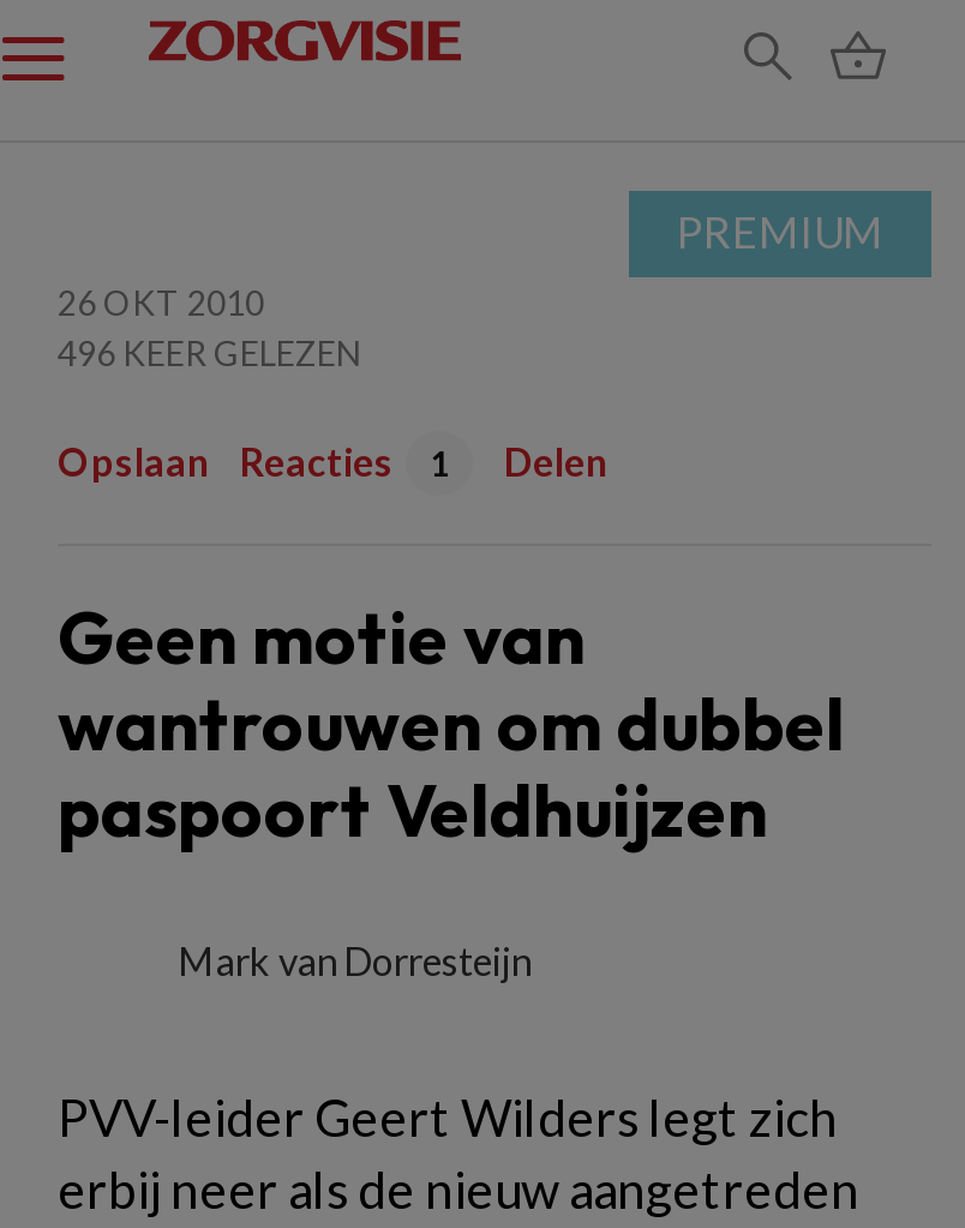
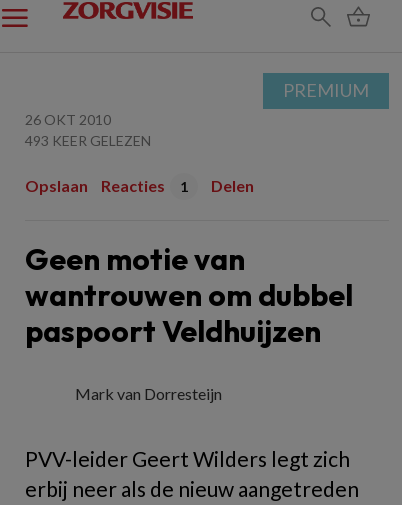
[58,333,360,373] 496 KEER GELEZEN -> [25,132,151,149] 493 KEER GELEZEN

